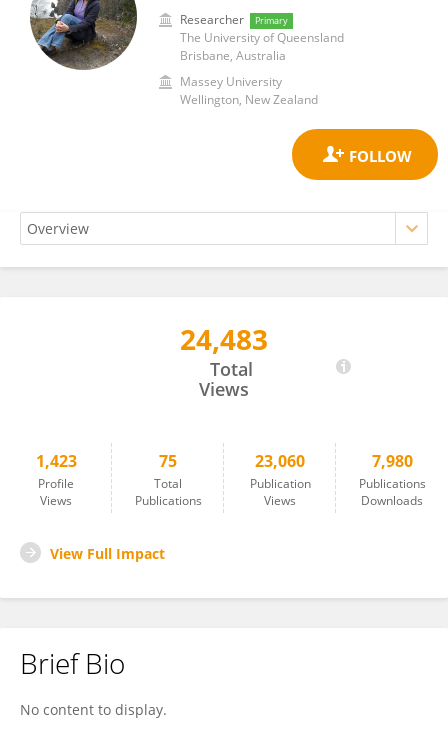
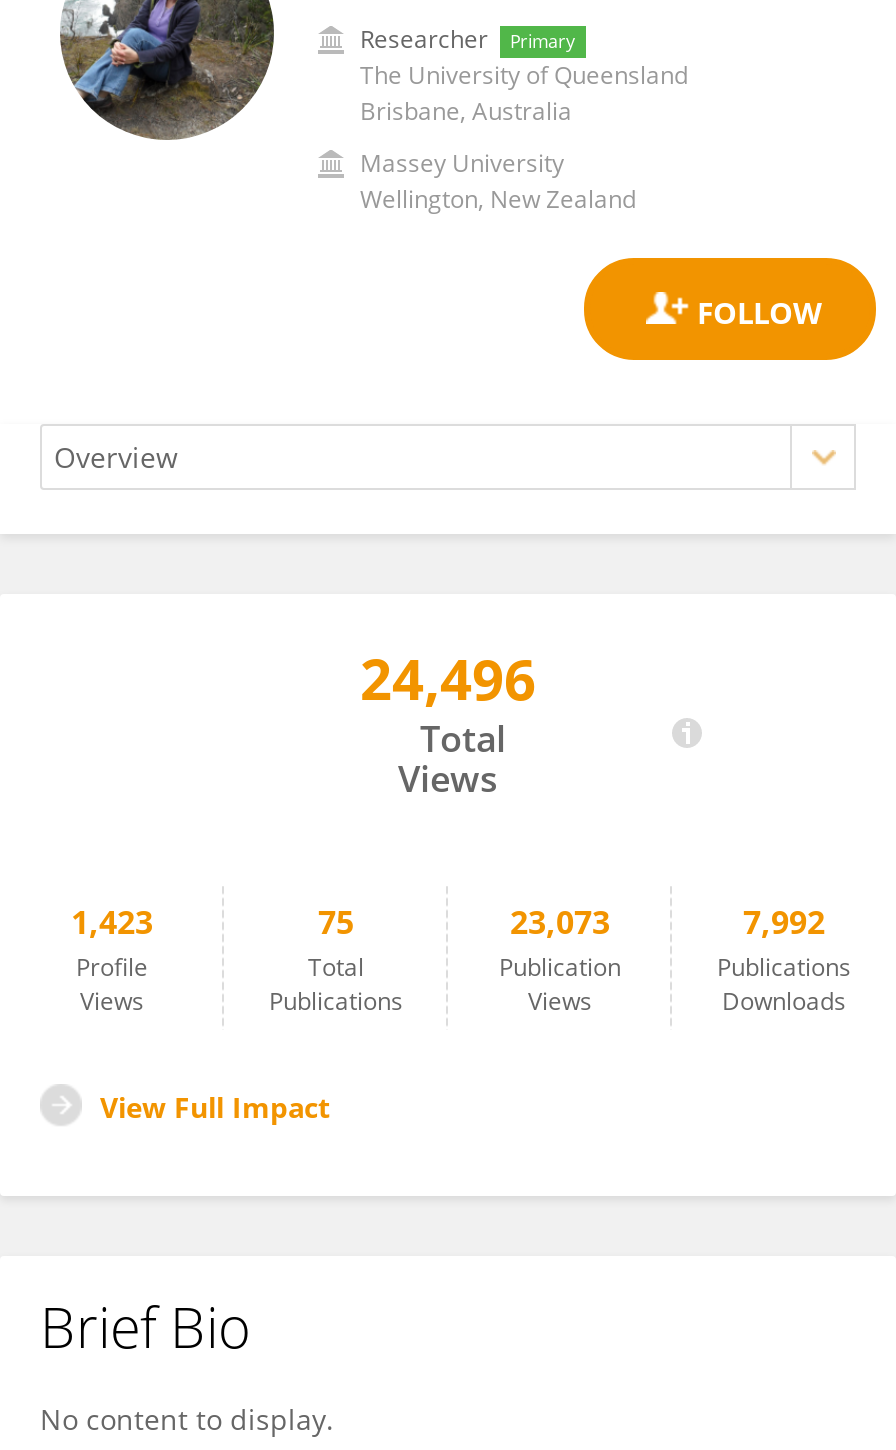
[180,320,268,358] 24,483 -> [360,640,536,716] 24,496
[255,450,305,472] 23,060 -> [510,900,610,944] 23,073
[371,450,412,472] 7,980 -> [743,900,825,944] 7,992

